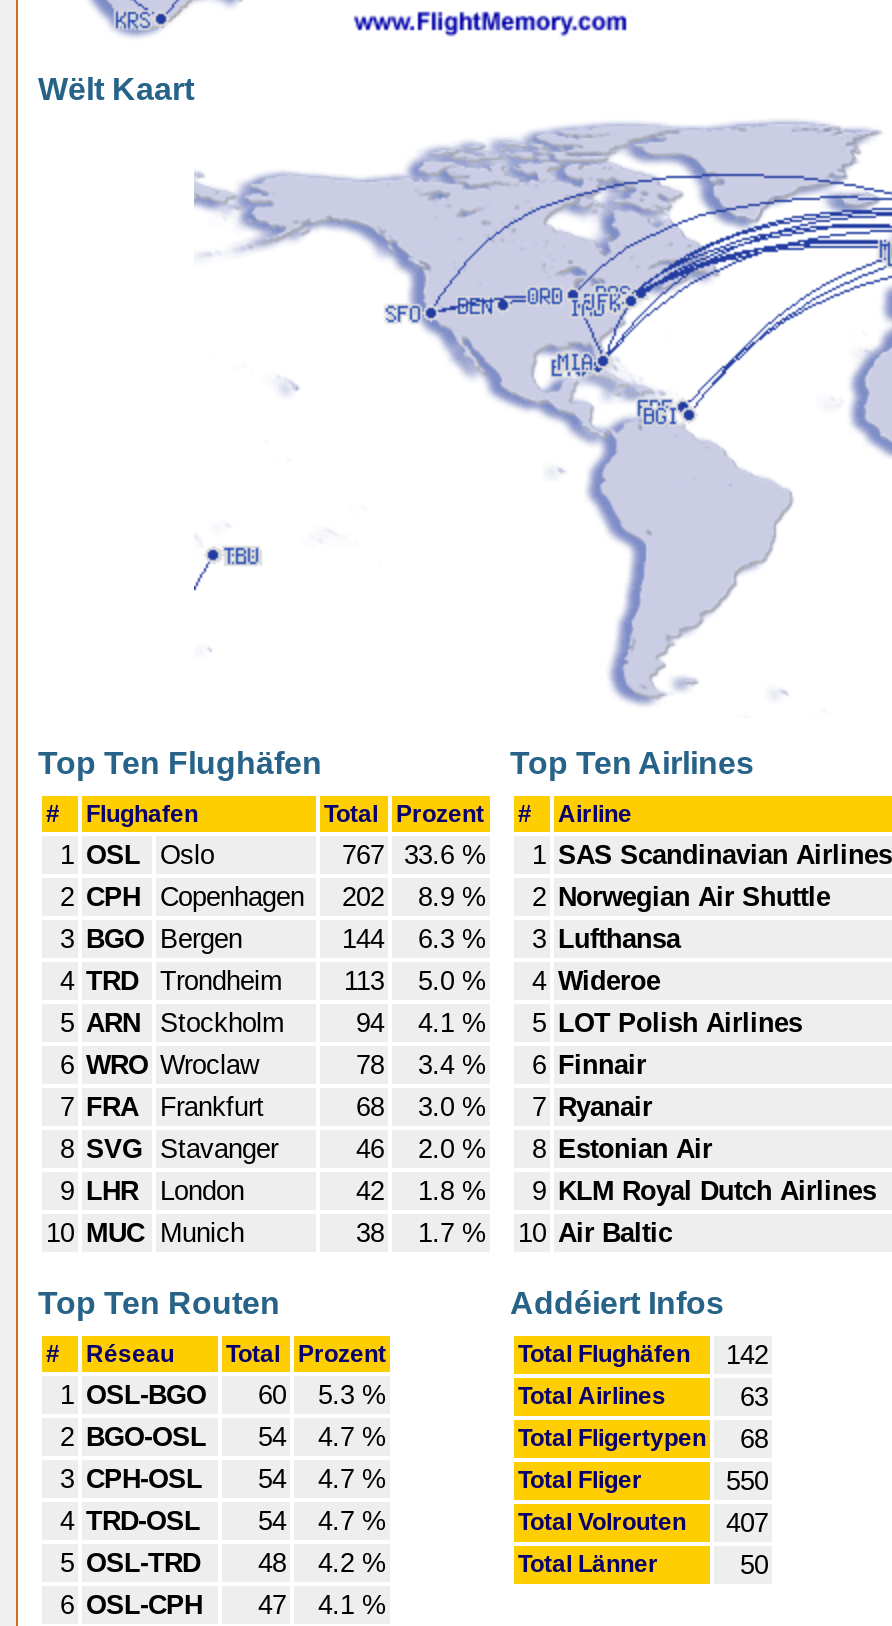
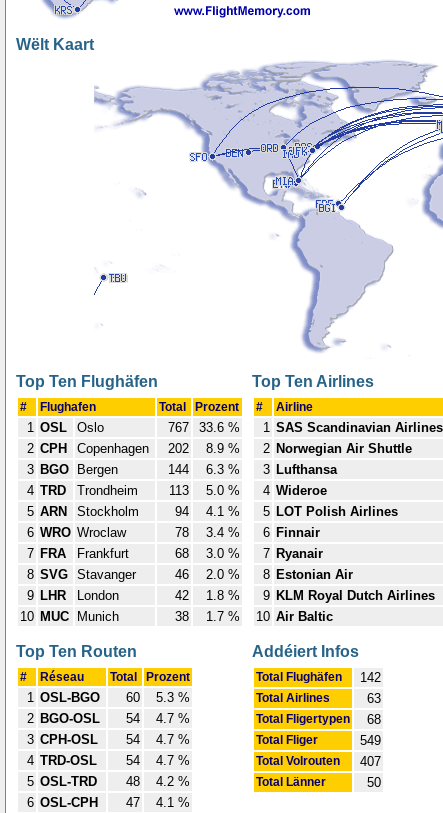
[718,1466,768,1496] 550 -> [356,733,381,748] 549

